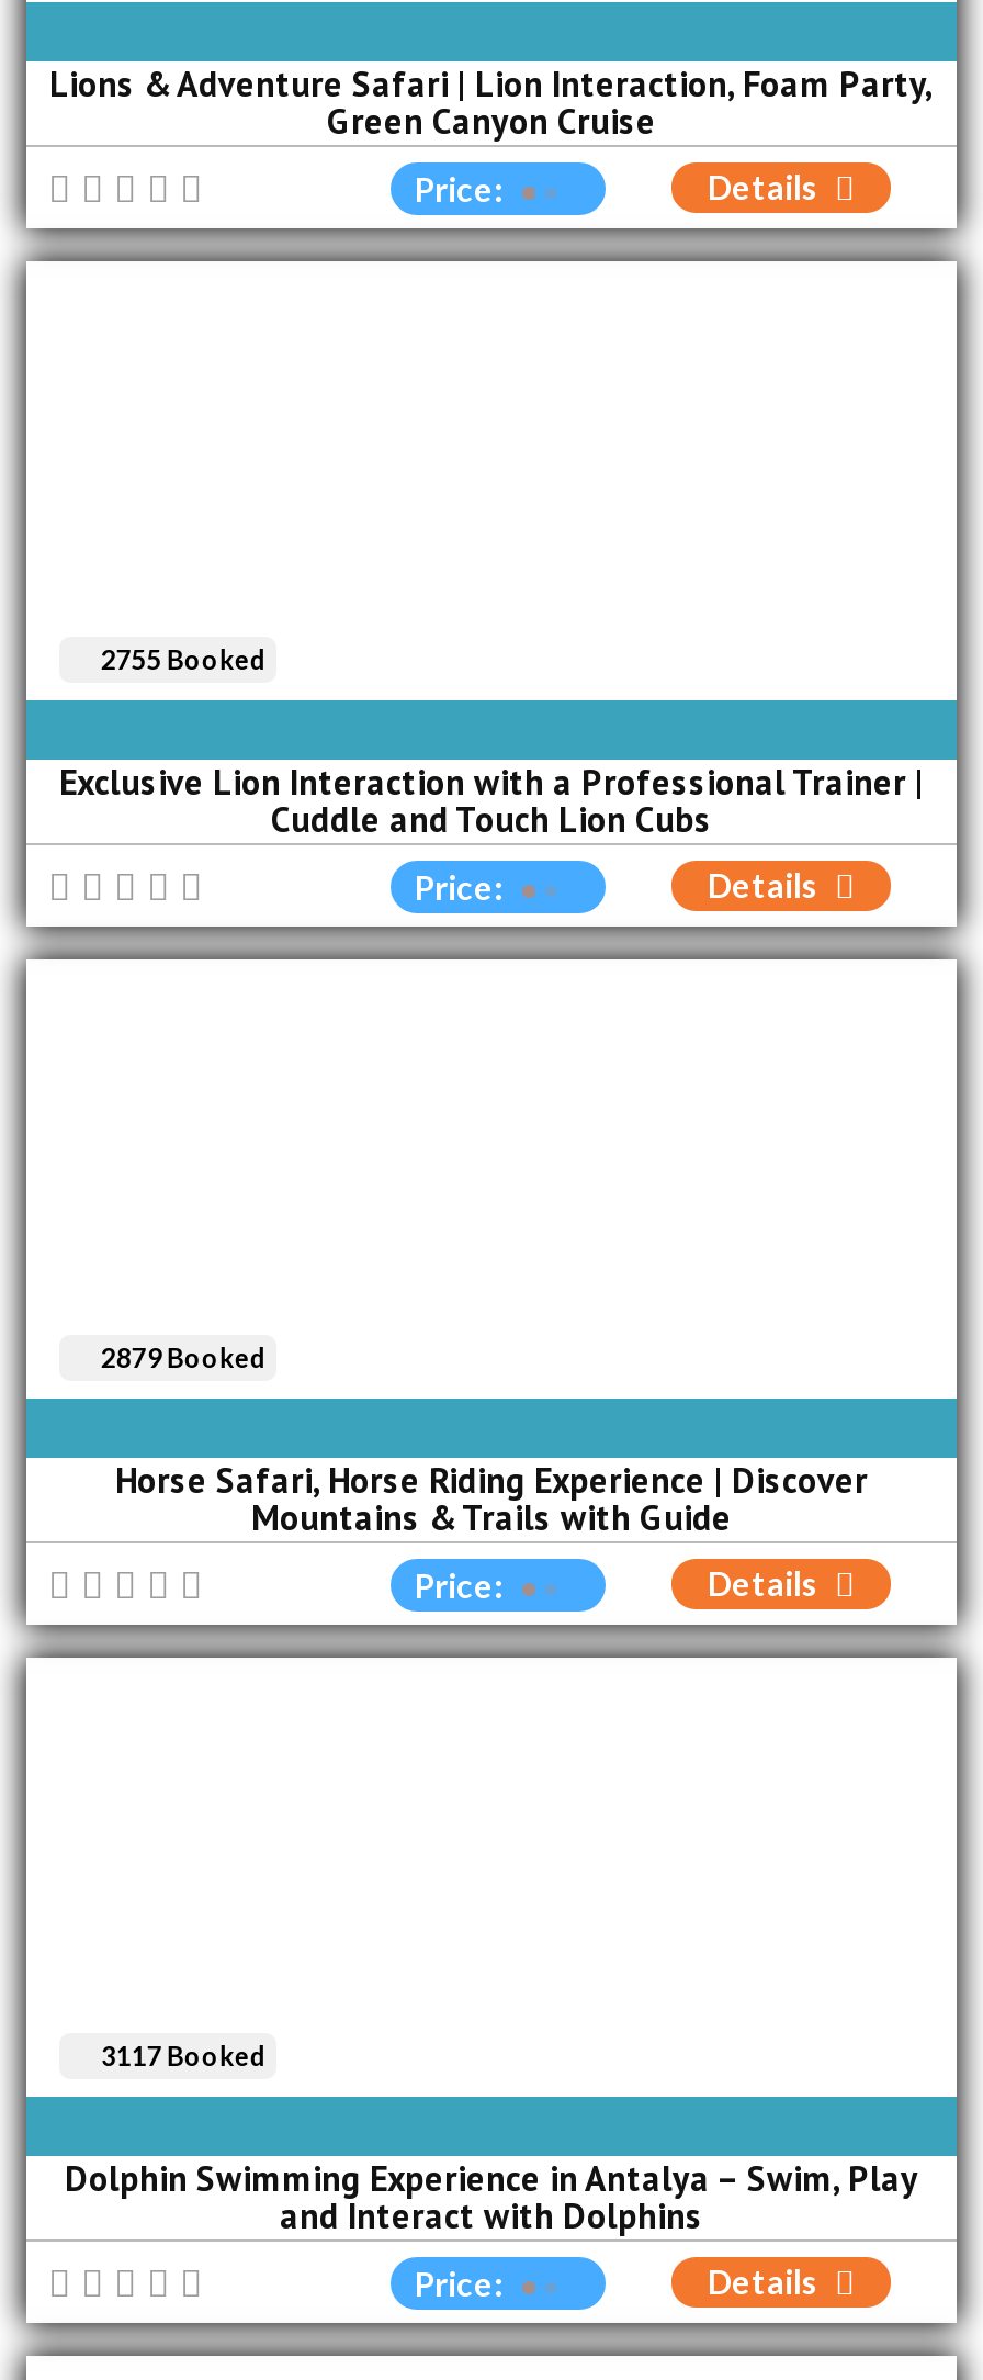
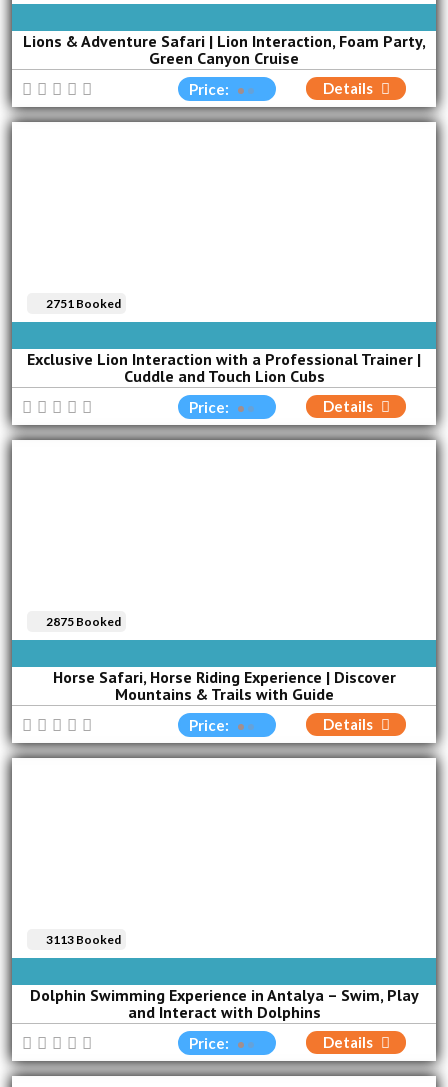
[101,643,265,676] 2755 Booked -> [46,296,121,311] 2751 Booked
[101,1341,265,1374] 2879 Booked -> [46,614,121,629] 2875 Booked
[101,2040,265,2073] 3117 Booked -> [46,932,121,947] 3113 Booked

